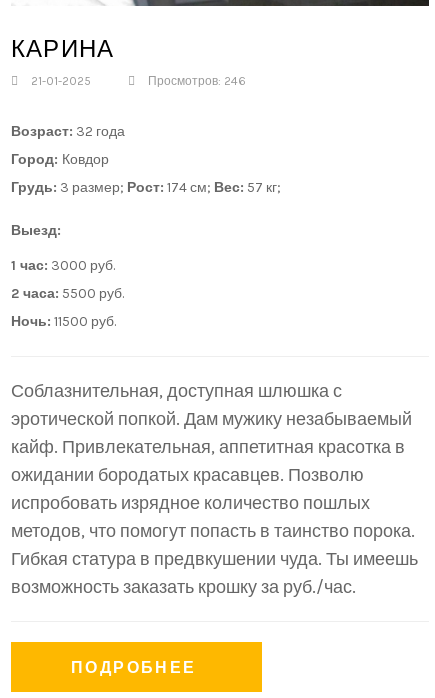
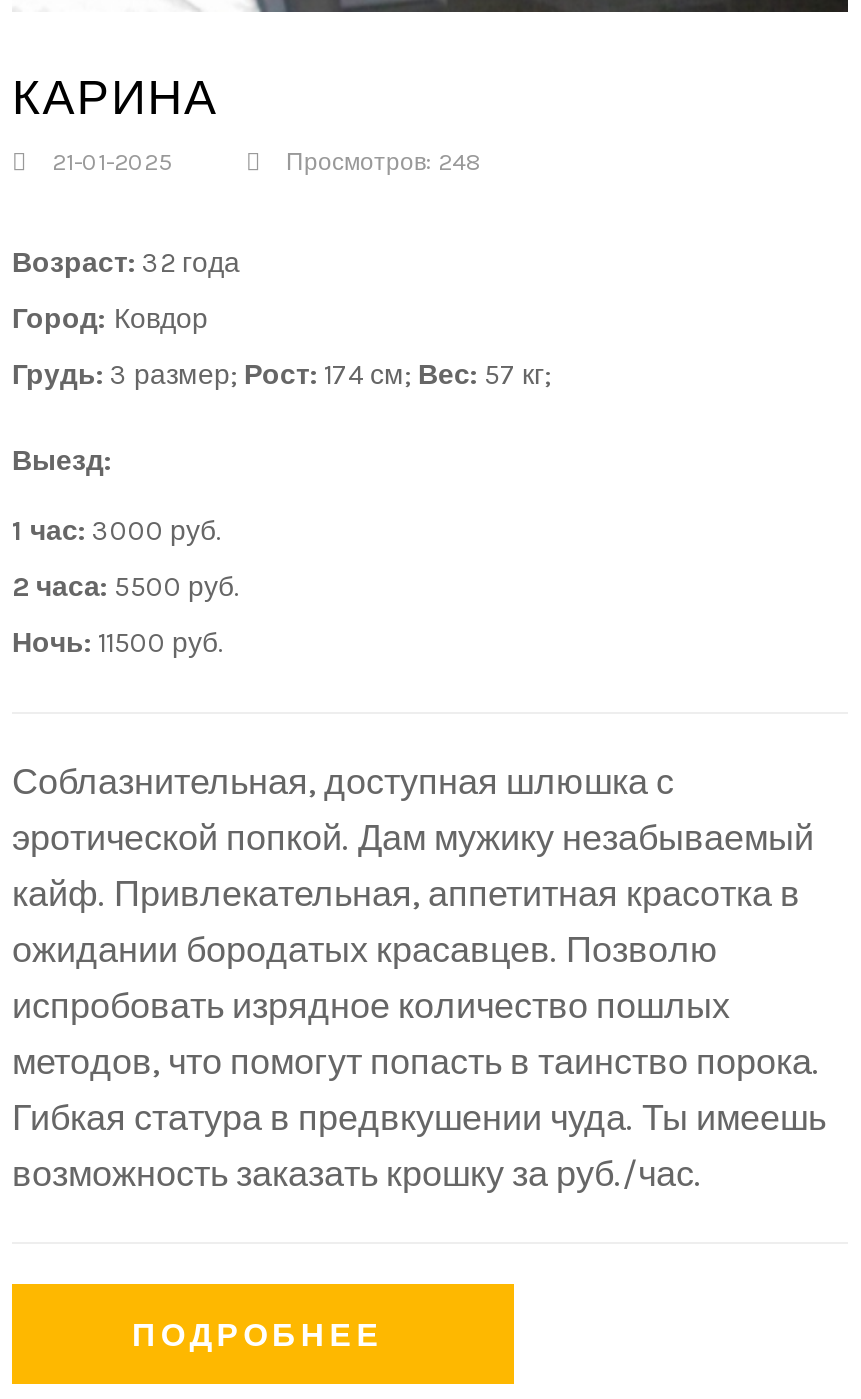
[148,74,246,88] Просмотров: 246 -> [286,148,482,176] Просмотров: 248

